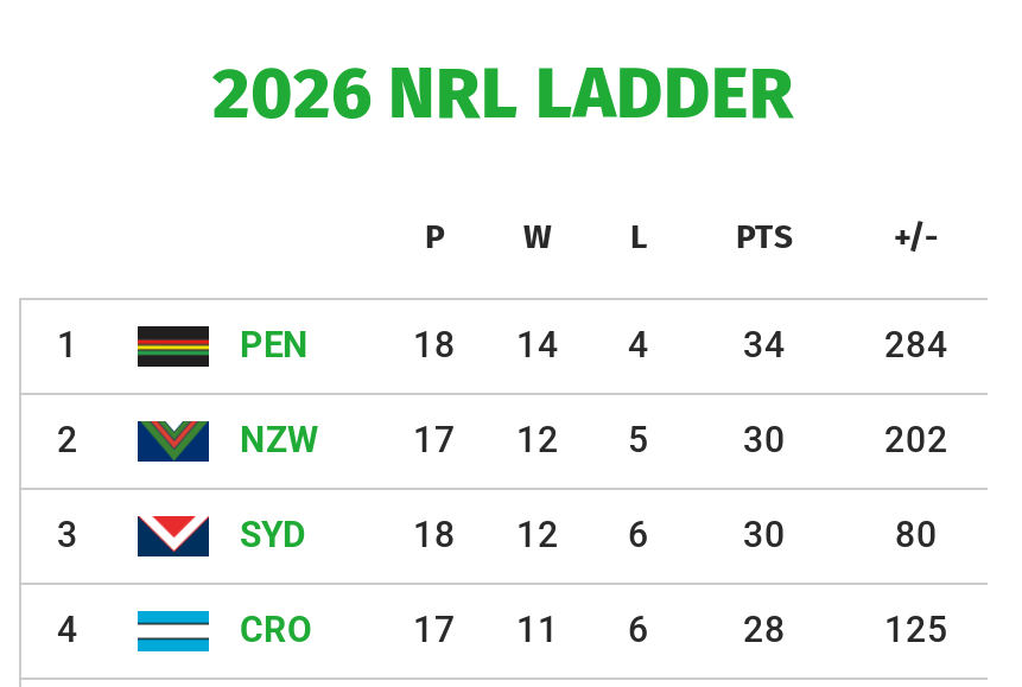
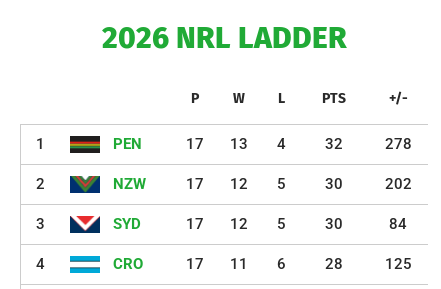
[413,324,456,366] 18 -> [186,135,204,153] 17
[516,324,559,366] 14 -> [229,135,247,153] 13
[743,324,786,366] 34 -> [325,135,343,153] 32
[884,324,948,366] 284 -> [384,135,411,153] 278
[413,514,456,556] 18 -> [186,215,204,233] 17
[628,514,649,556] 6 -> [276,215,285,233] 5
[895,514,938,556] 80 -> [389,215,407,233] 84

